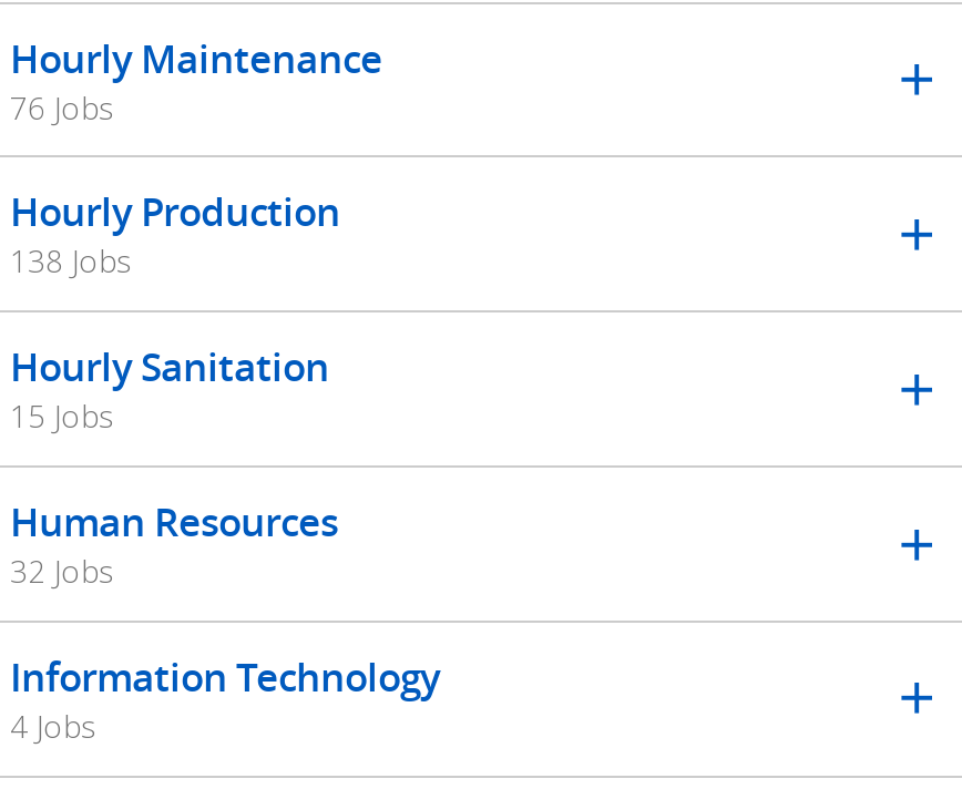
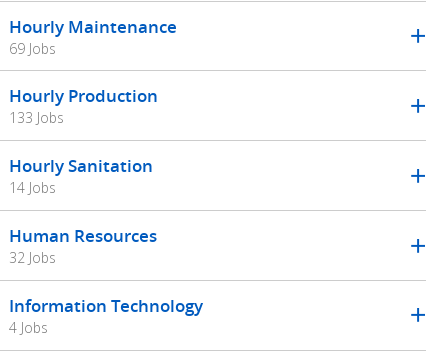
[10,85,114,127] 76 Jobs -> [9,38,56,57] 69 Jobs
[10,240,132,282] 138 Jobs -> [9,108,64,127] 133 Jobs
[10,395,114,437] 15 Jobs -> [9,178,56,197] 14 Jobs

